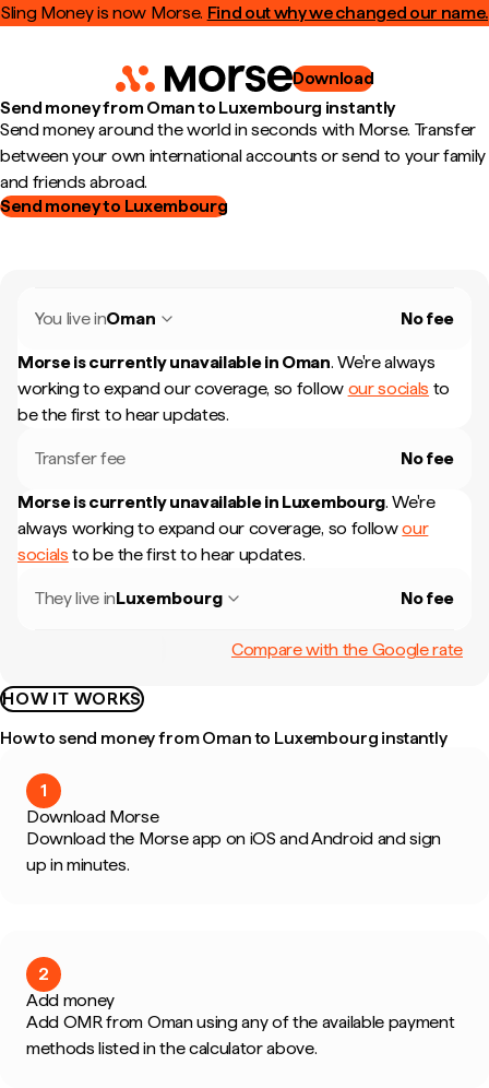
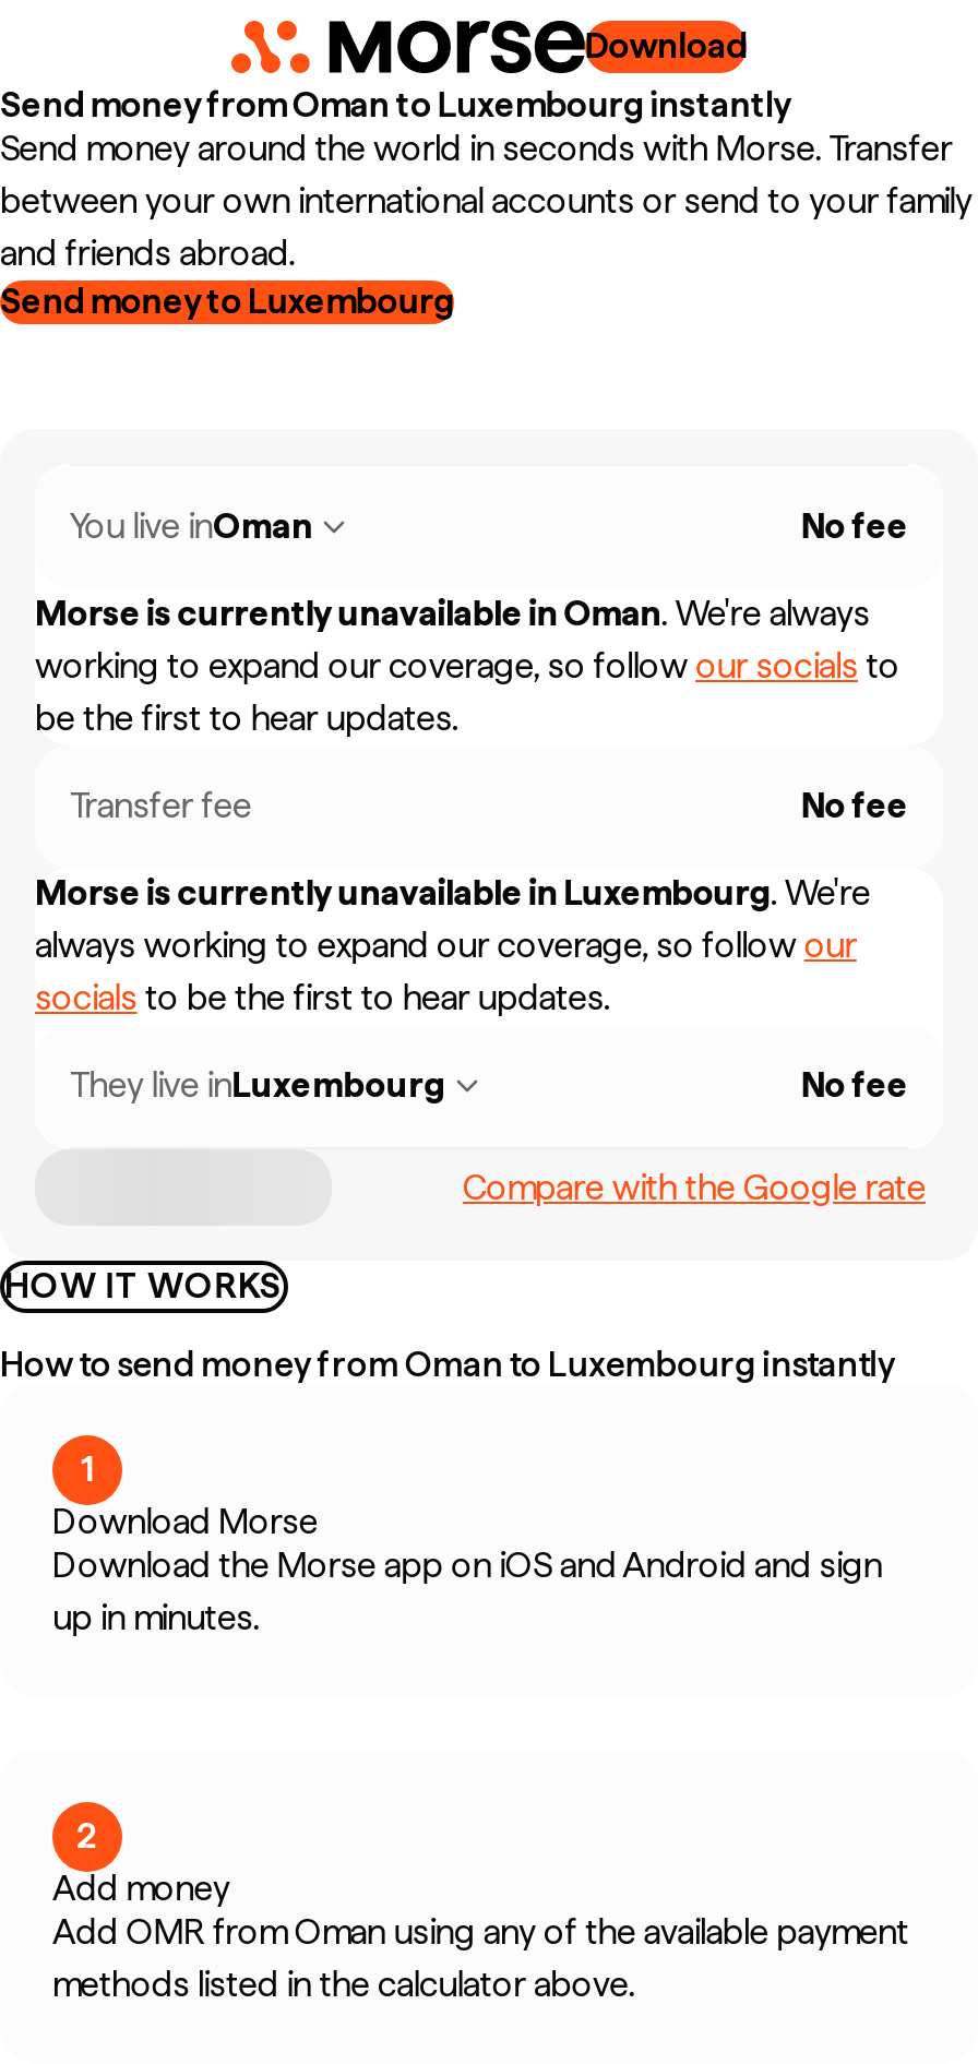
[1,2,488,23] Sling Money is now Morse. Find out why we changed our name. -> none

